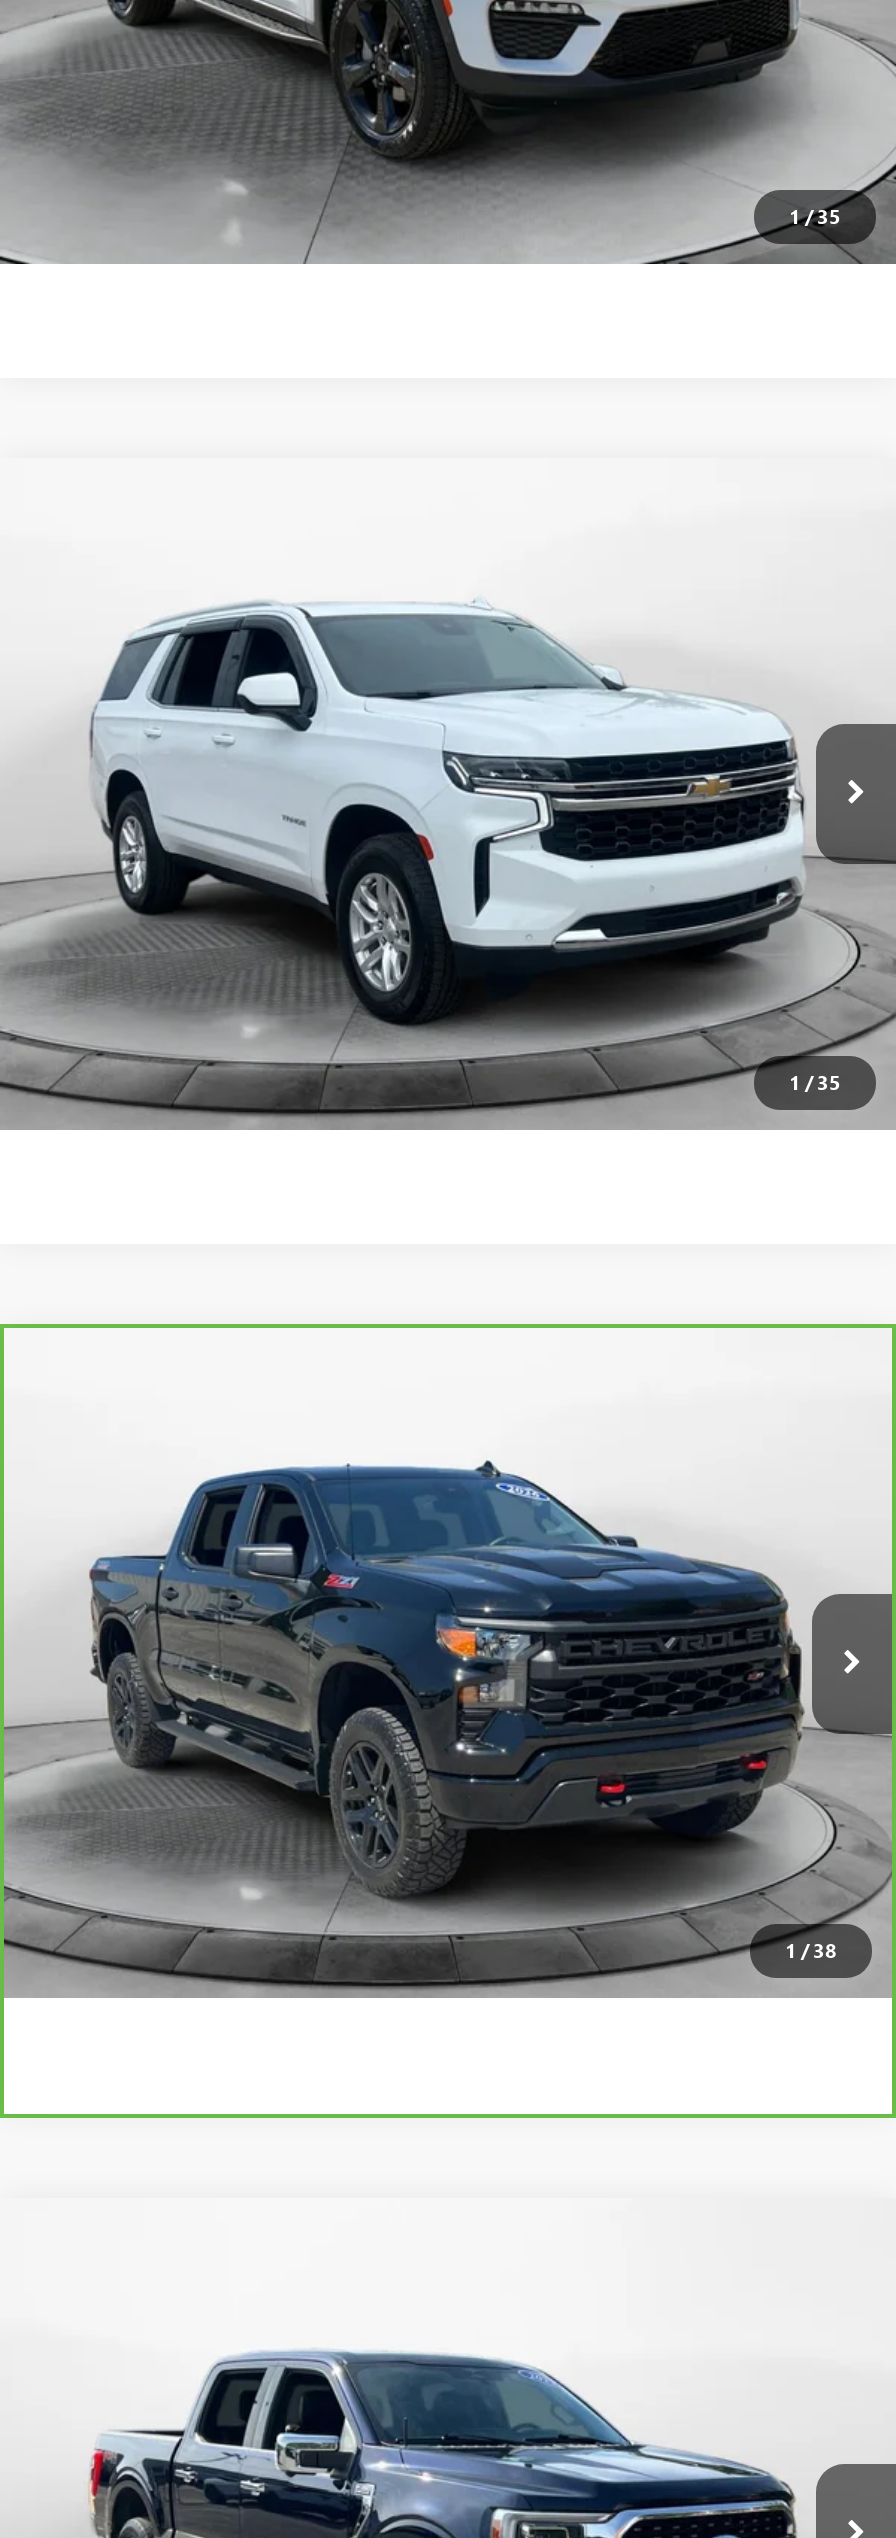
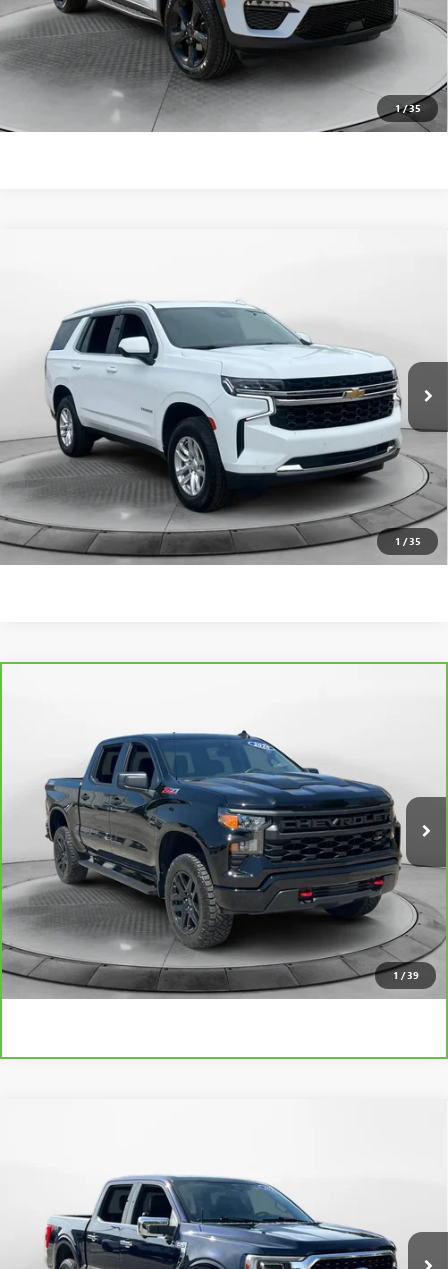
[785,1936,837,1964] 1 / 38 -> [392,968,418,982] 1 / 39

